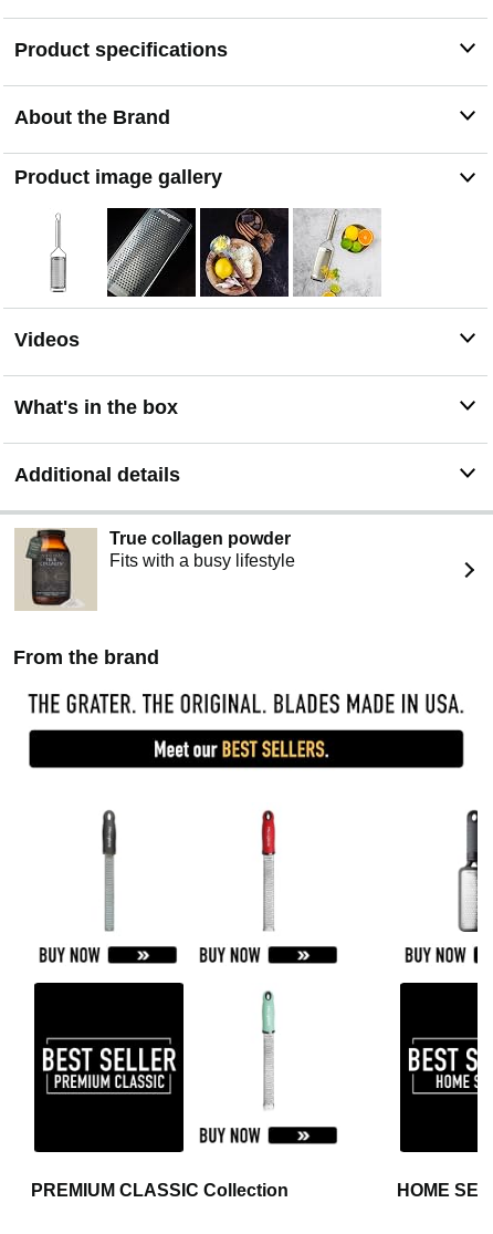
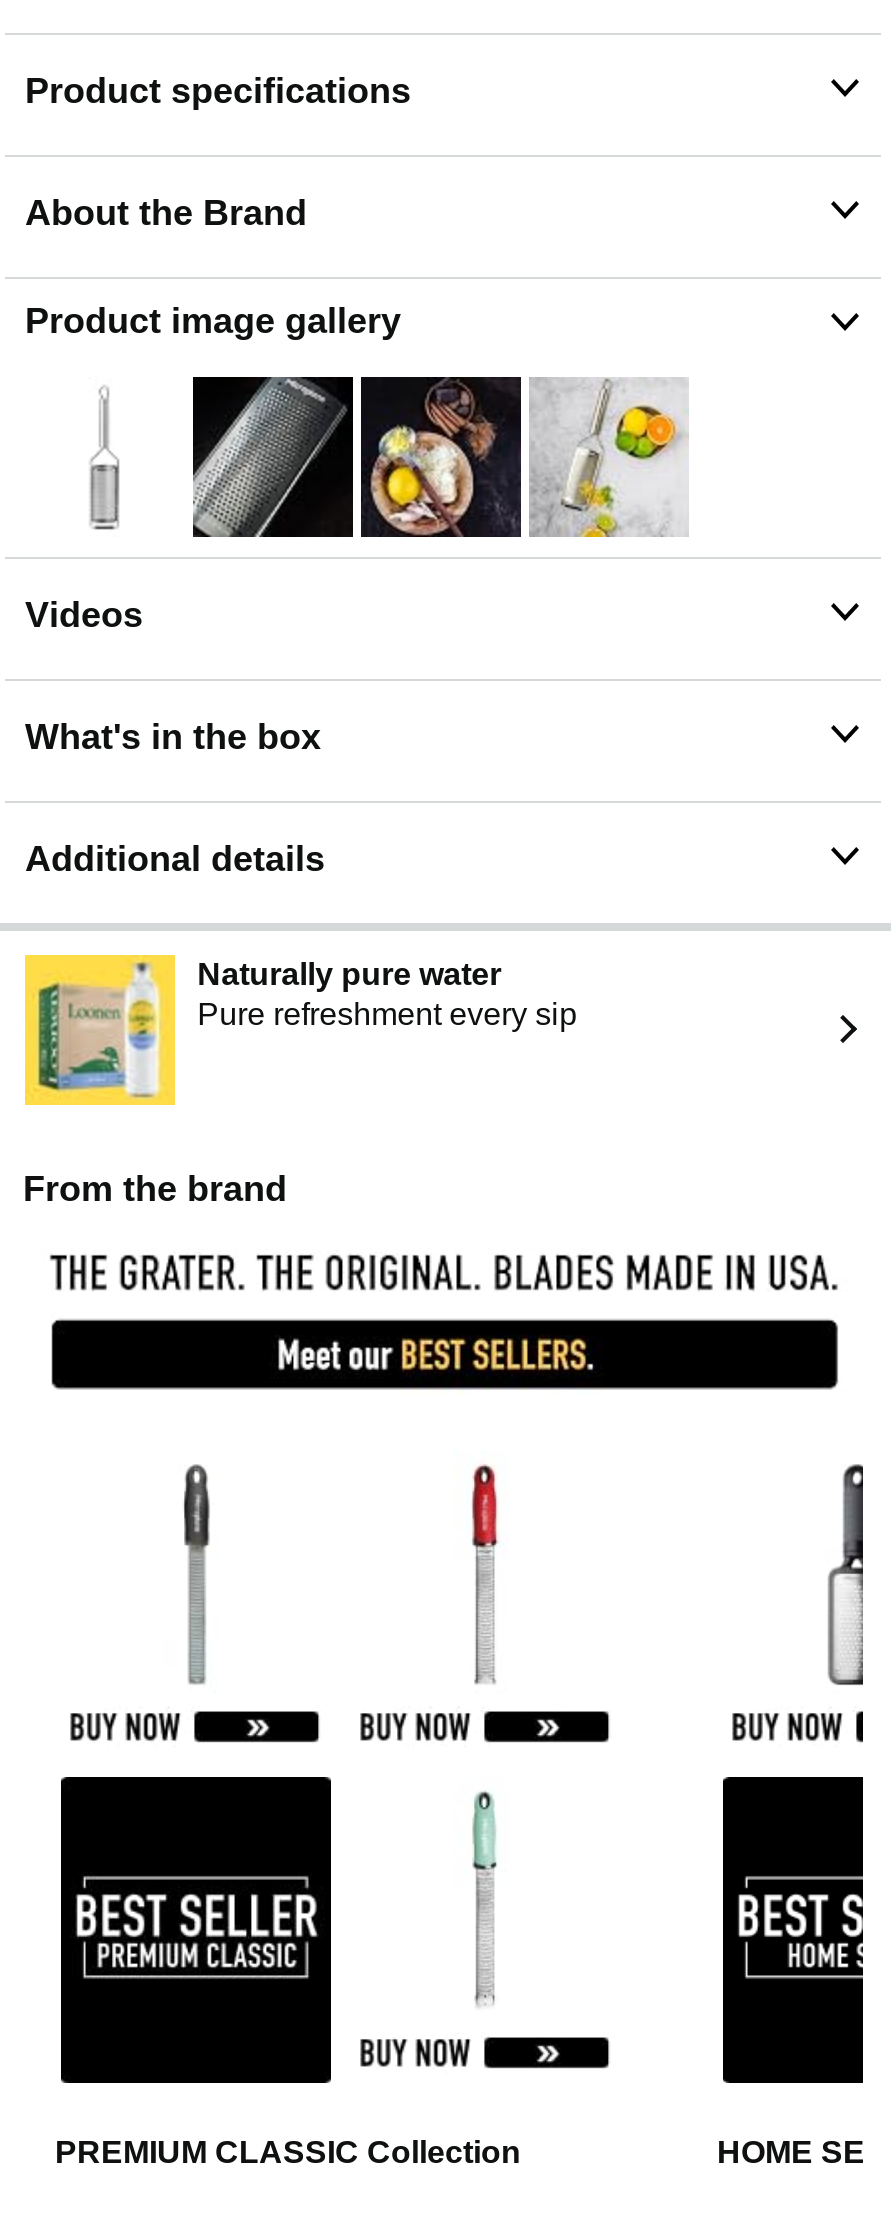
[15,528,295,611] [image] | True collagen powder | Fits with a busy lifestyle -> [25,954,577,1106] [image] | Naturally pure water | Pure refreshment every sip

